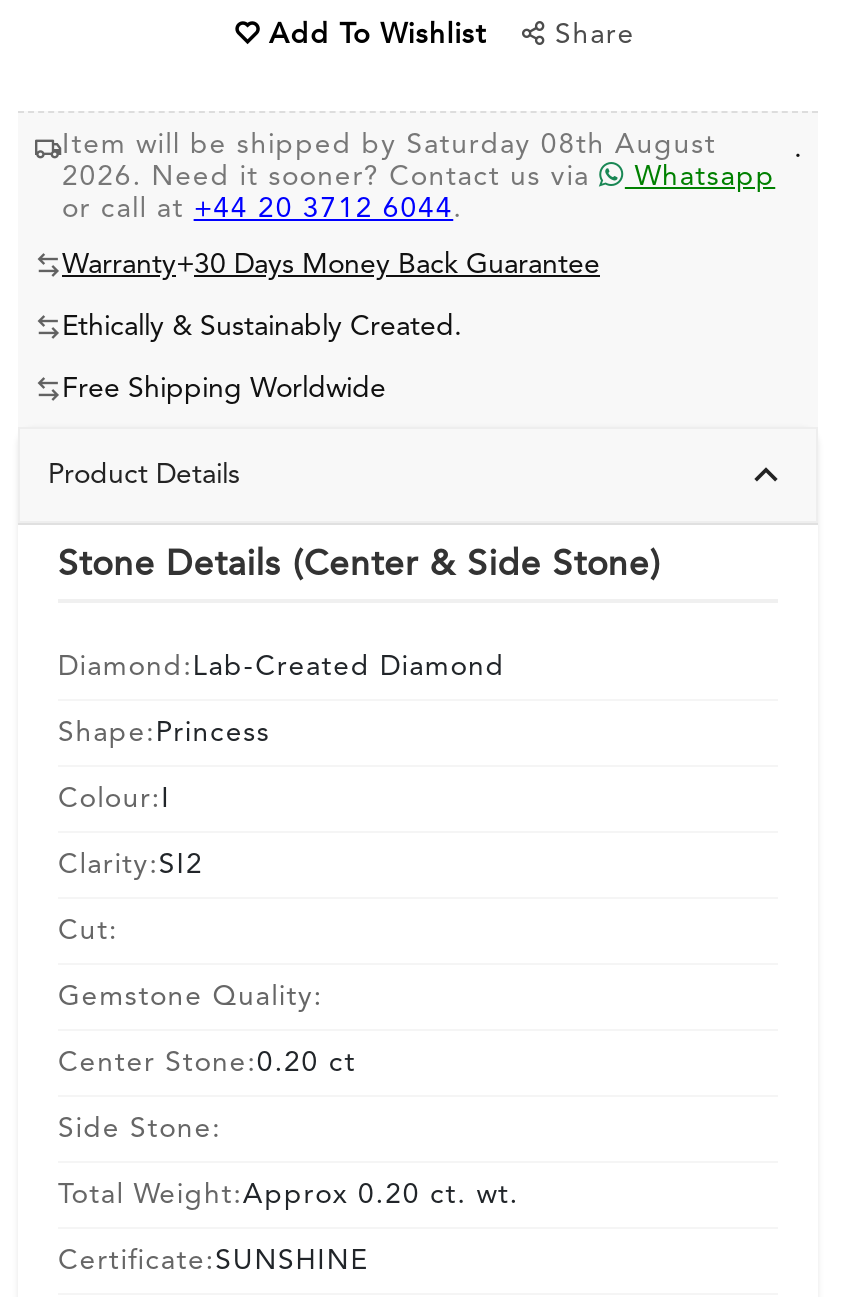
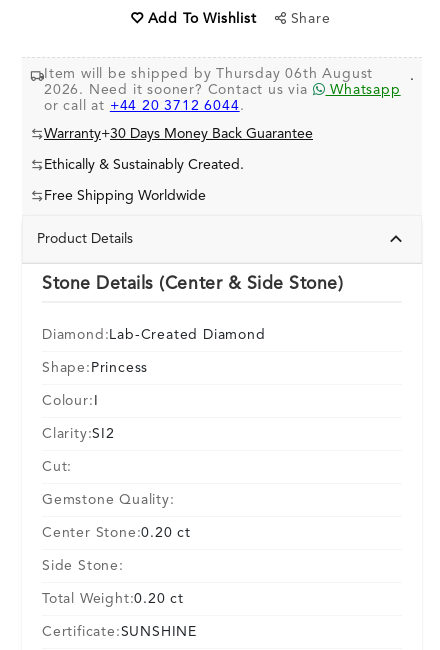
[62,131,716,159] Item will be shipped by Saturday 08th August -> [44,67,373,81] Item will be shipped by Thursday 06th August
[58,1181,519,1209] Total Weight:Approx 0.20 ct. wt. -> [42,592,184,606] Total Weight:0.20 ct

